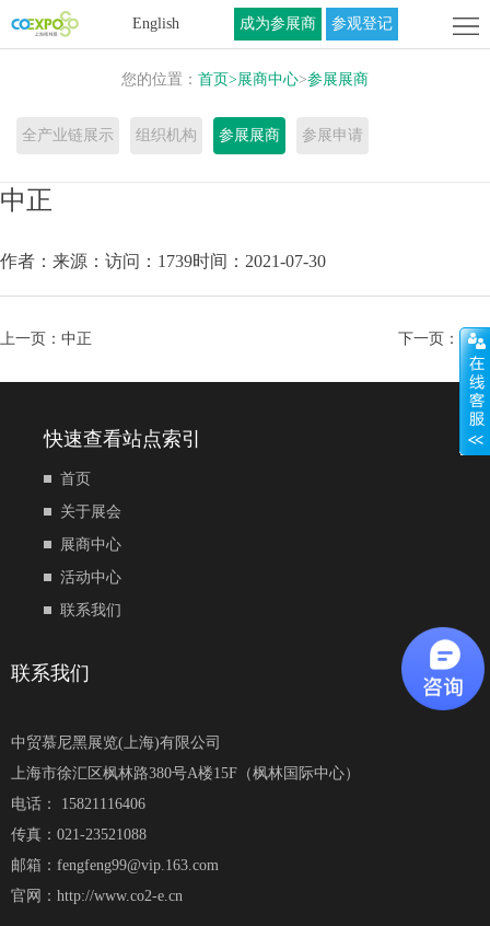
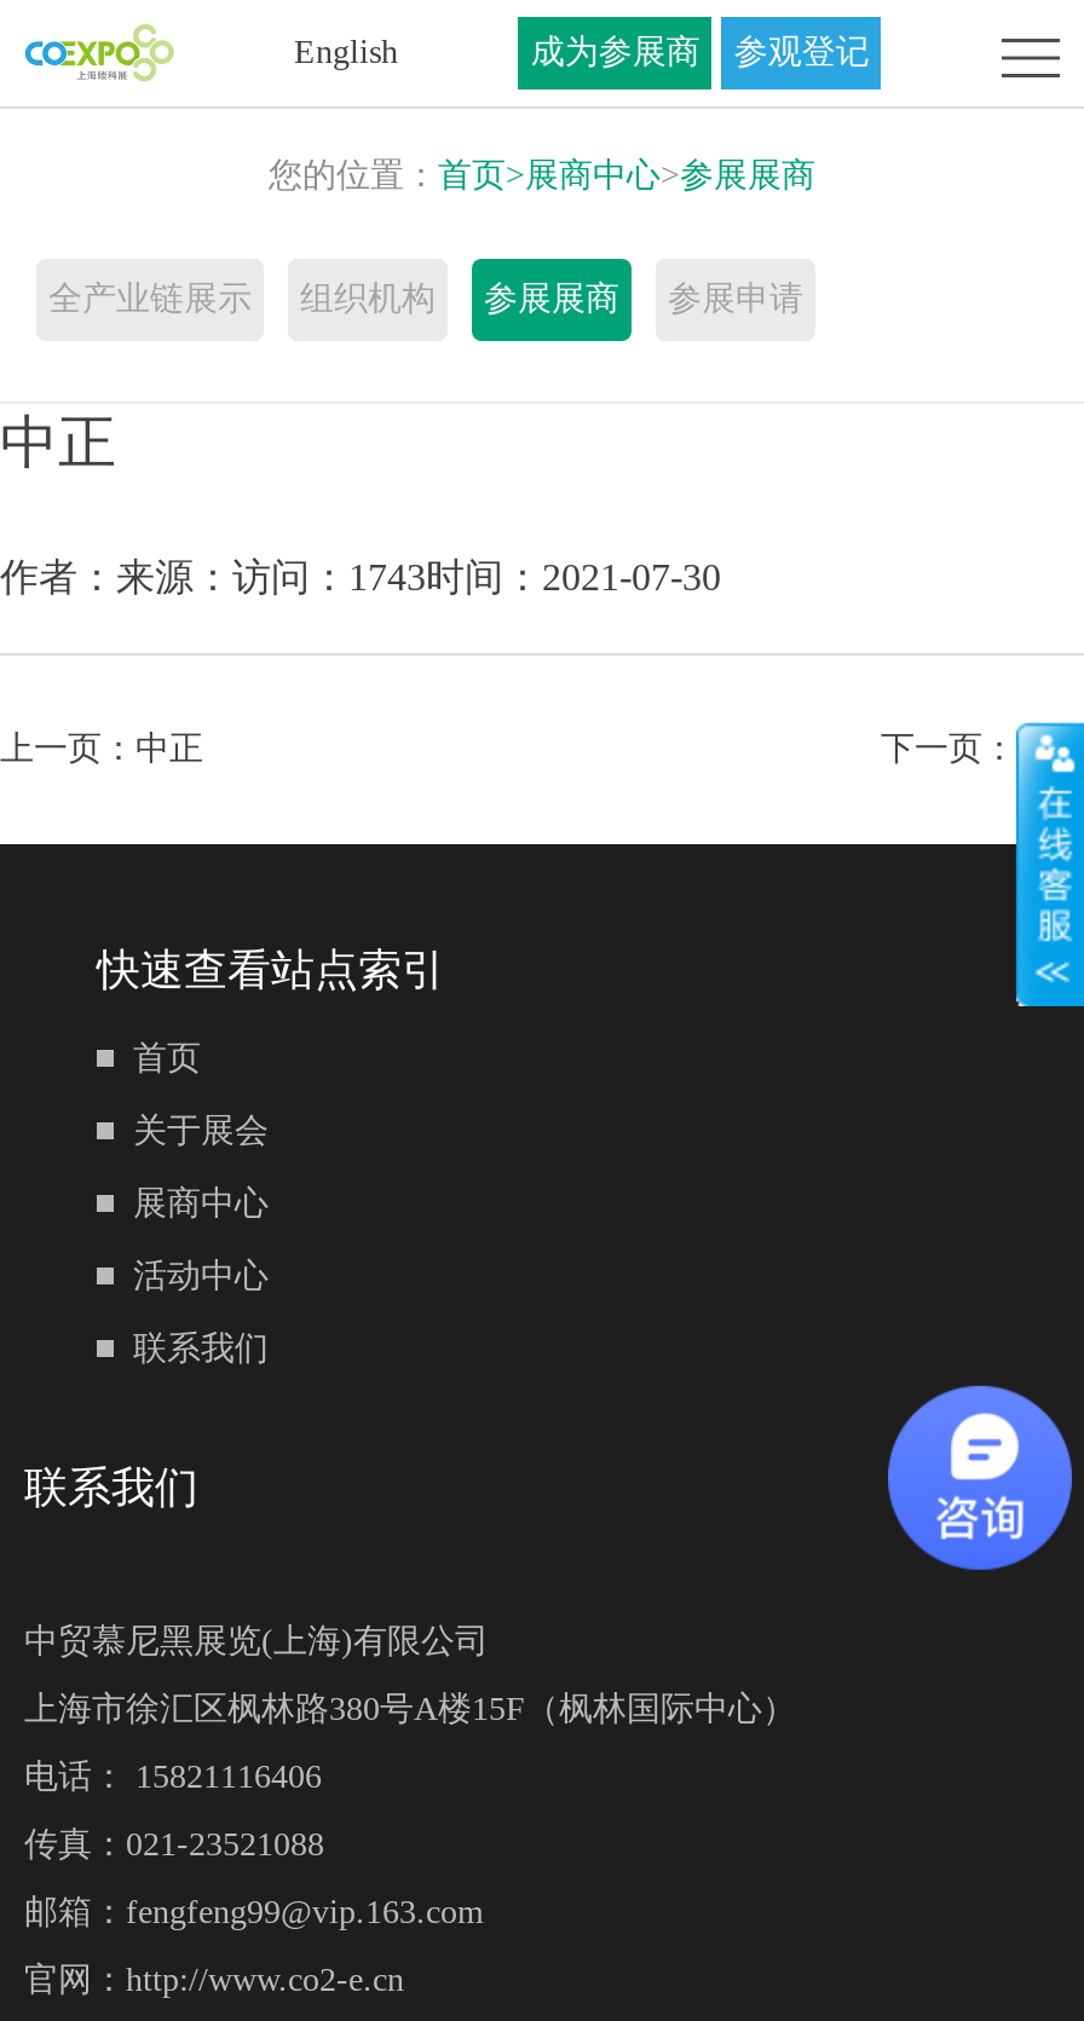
[0,252,326,270] 作者：来源：访问：1739时间：2021-07-30 -> [0,556,721,597] 作者：来源：访问：1743时间：2021-07-30

